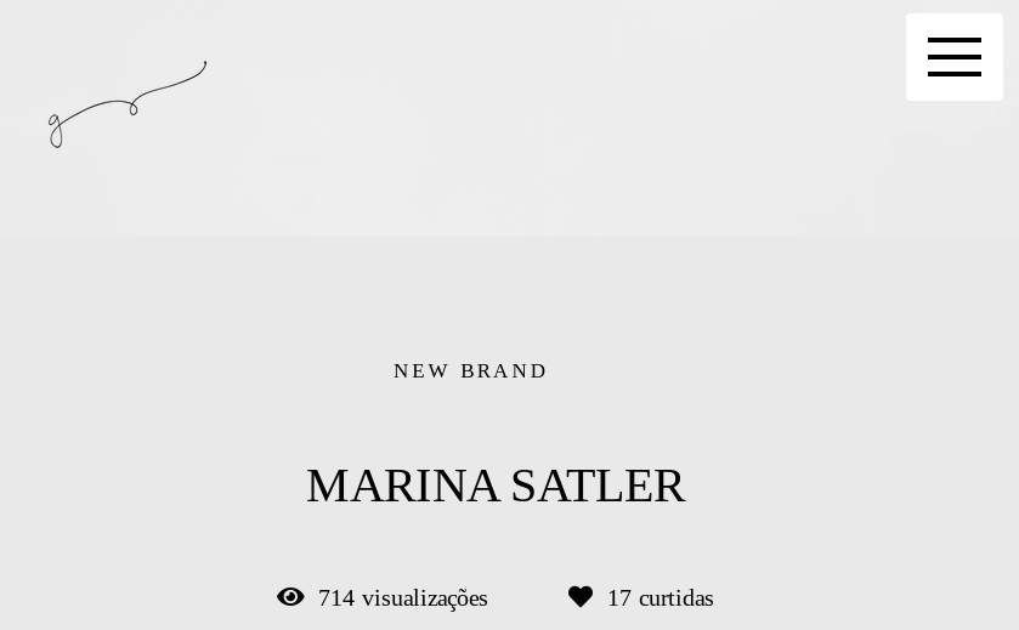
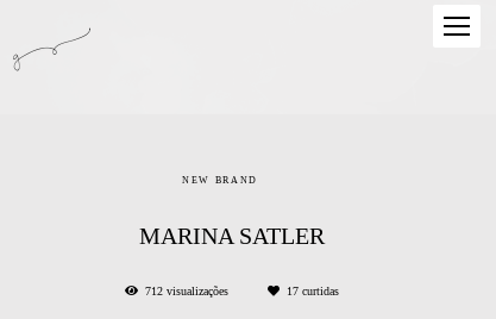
[318,584,496,611] 714 visualizações -> [145,284,232,298] 712 visualizações

